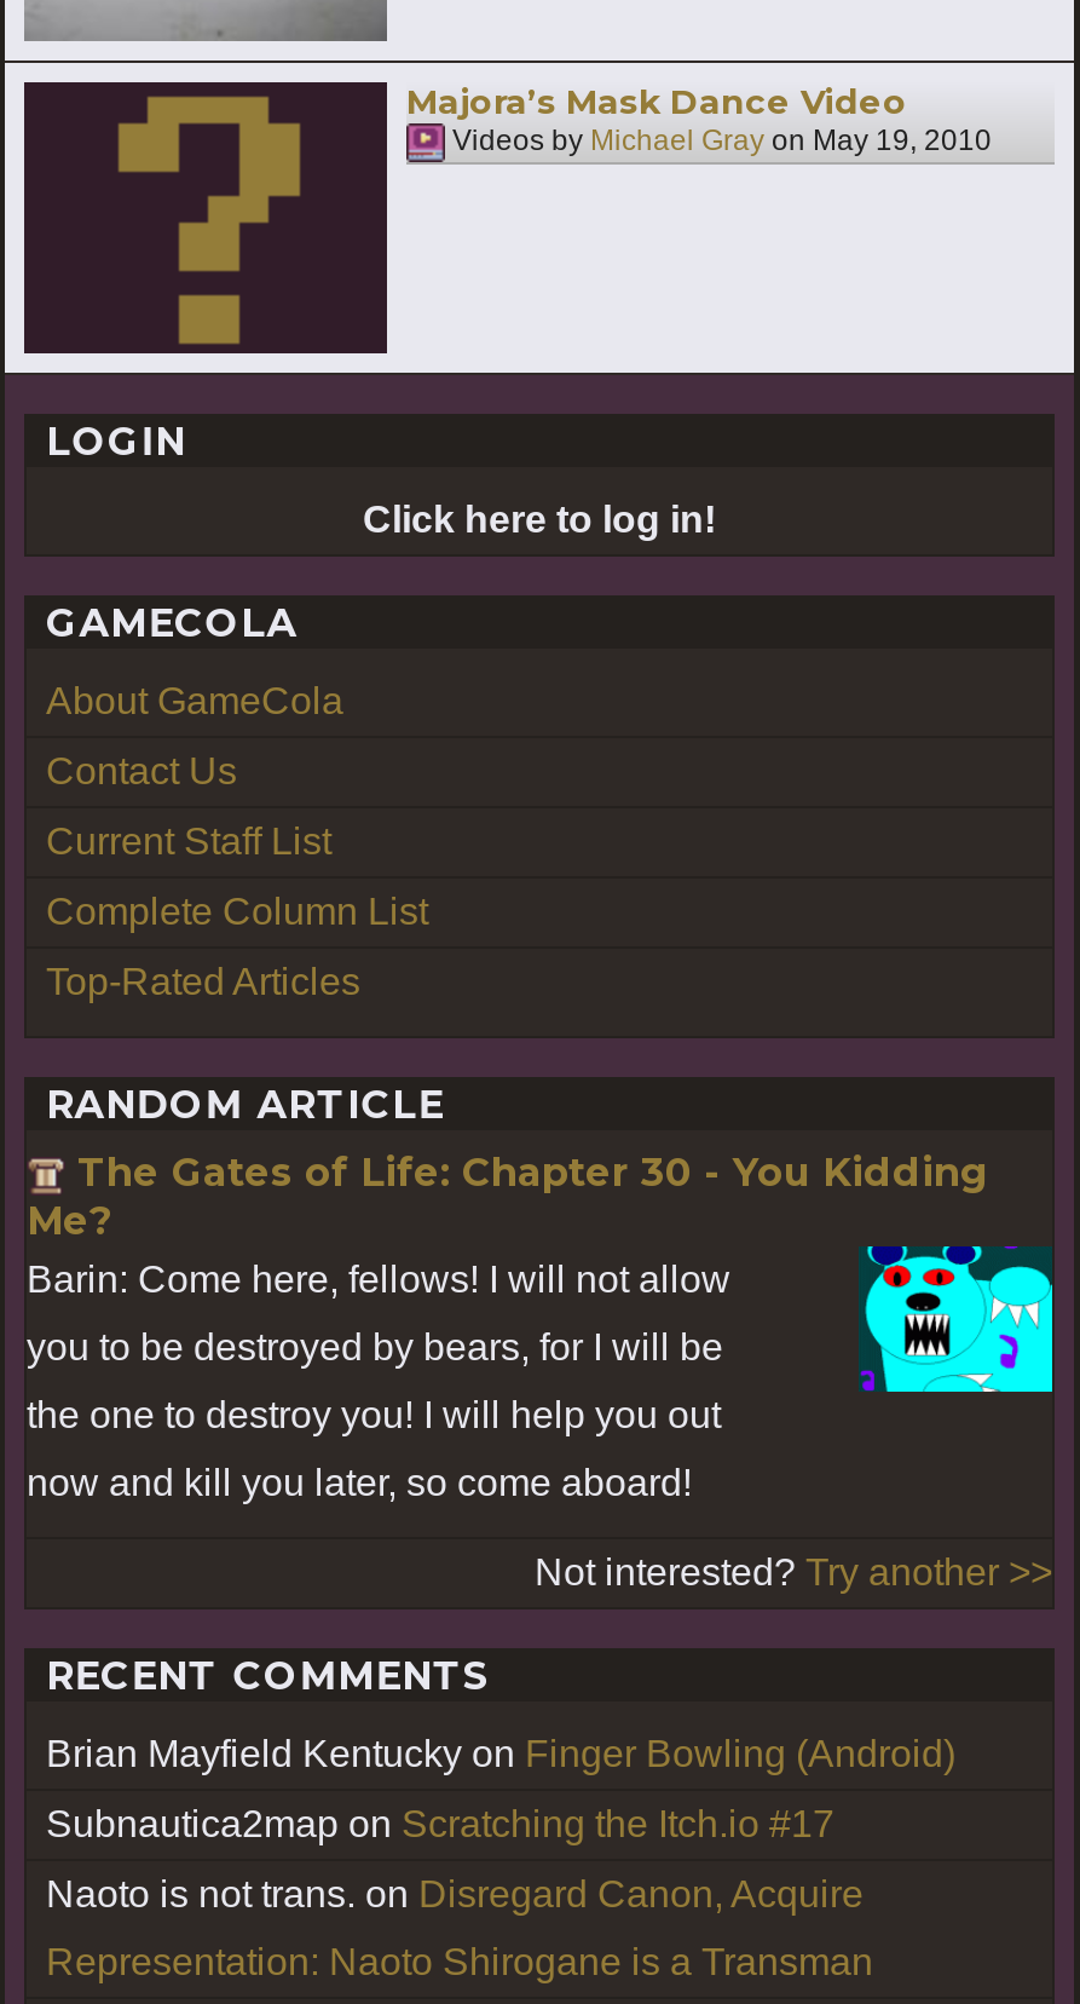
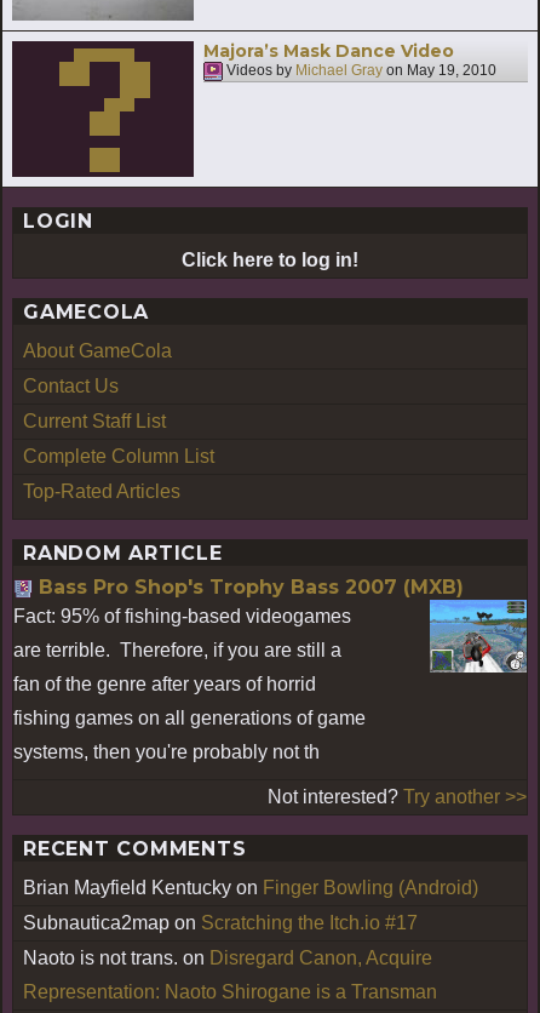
[27,1150,1055,1503] [image] | The Gates of Life: Chapter 30 - You Kidding | Me? | Barin: Come here, fellows! I will not allow | you to be destroyed by bears, for I will be | the one to destroy you! I will help you out | now and kill you later, so come aboard! -> [13,576,528,762] [image] | Bass Pro Shop's Trophy Bass 2007 (MXB) | Fact: 95% of fishing-based videogames | are terrible. Therefore, if you are still a | fan of the genre after years of horrid | fishing games on all generations of game | systems, then you're probably not th

